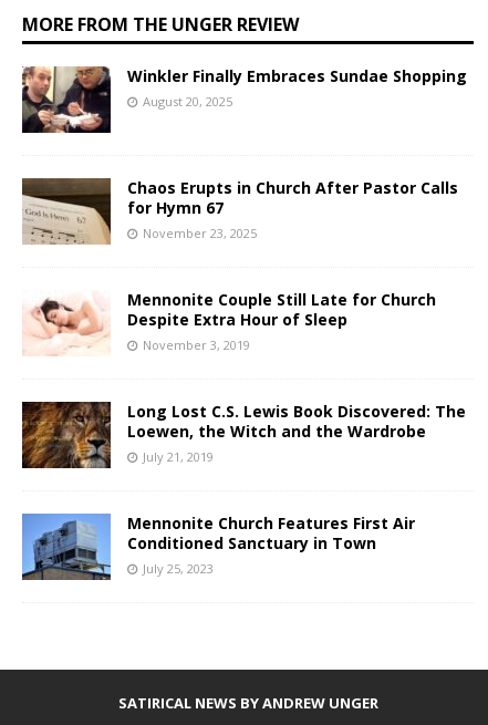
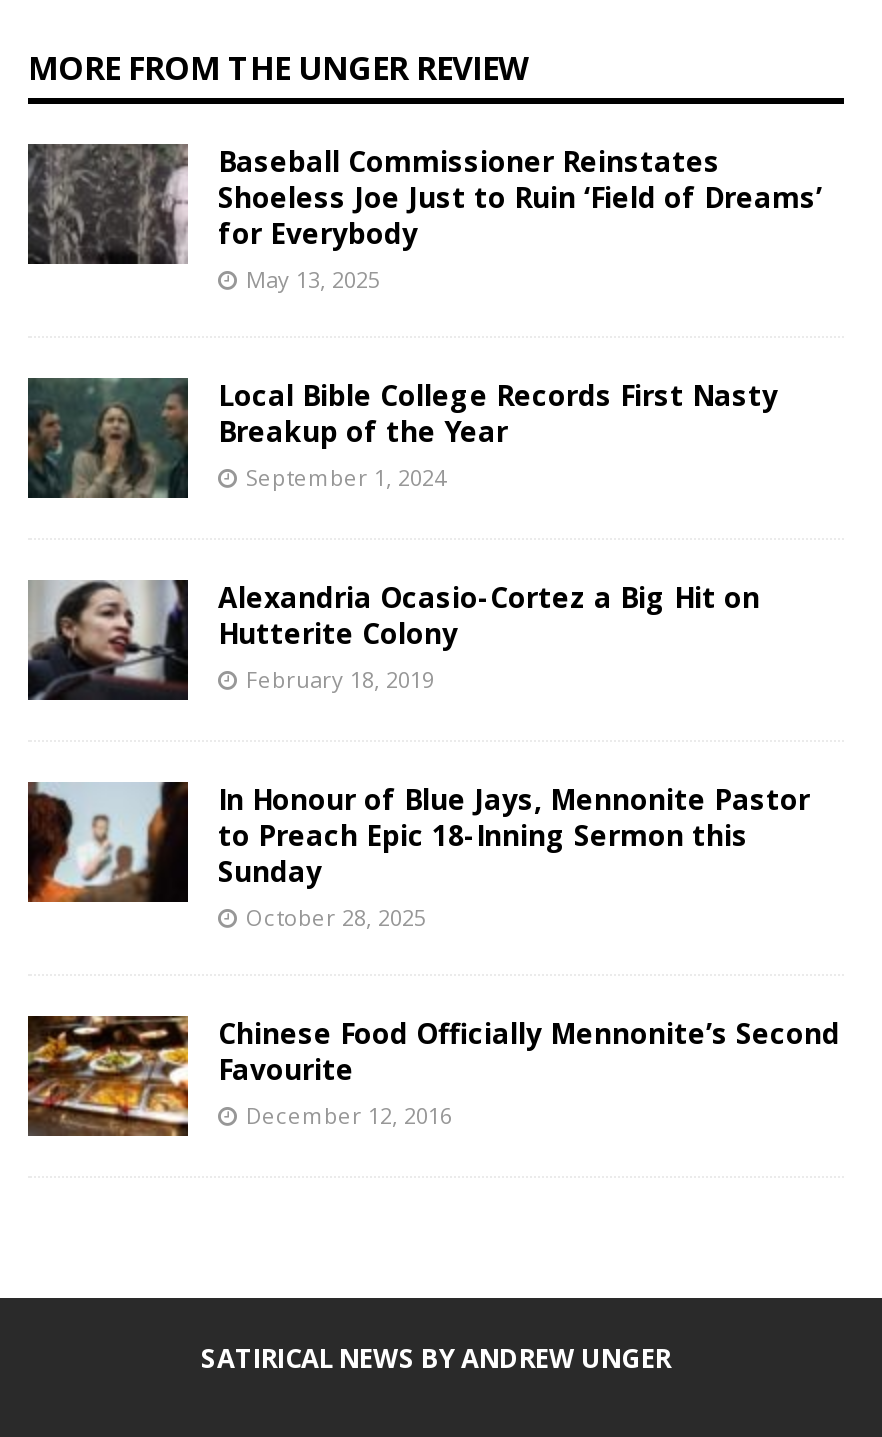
[22,65,467,134] [image] | Winkler Finally Embraces Sundae Shopping | August 20, 2025 -> [26,142,822,294] [image] | Baseball Commissioner Reinstates | Shoeless Joe Just to Ruin ‘Field of Dreams’ | for Everybody | May 13, 2025
[21,177,458,246] [image] | Chaos Erupts in Church After Pastor Calls | for Hymn 67 | November 23, 2025 -> [26,376,778,500] [image] | Local Bible College Records First Nasty | Breakup of the Year | September 1, 2024
[22,289,436,356] [image] | Mennonite Couple Still Late for Church | Despite Extra Hour of Sleep | November 3, 2019 -> [26,578,760,702] [image] | Alexandria Ocasio-Cortez a Big Hit on | Hutterite Colony | February 18, 2019
[22,401,466,469] [image] | Long Lost C.S. Lewis Book Discovered: The | Loewen, the Witch and the Wardrobe | July 21, 2019 -> [28,780,810,932] [image] | In Honour of Blue Jays, Mennonite Pastor | to Preach Epic 18-Inning Sermon this | Sunday | October 28, 2025
[21,512,415,580] [image] | Mennonite Church Features First Air | Conditioned Sanctuary in Town | July 25, 2023 -> [26,1014,840,1136] [image] | Chinese Food Officially Mennonite’s Second | Favourite | December 12, 2016

